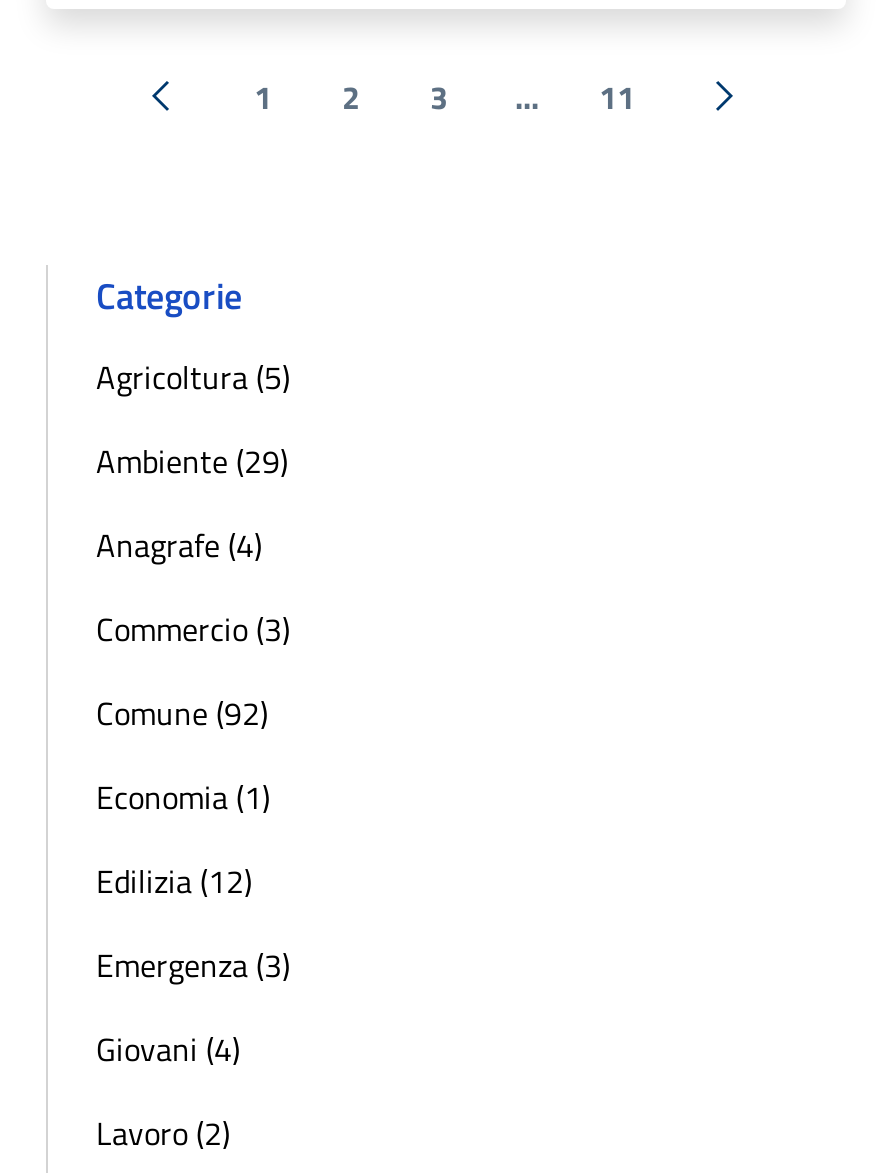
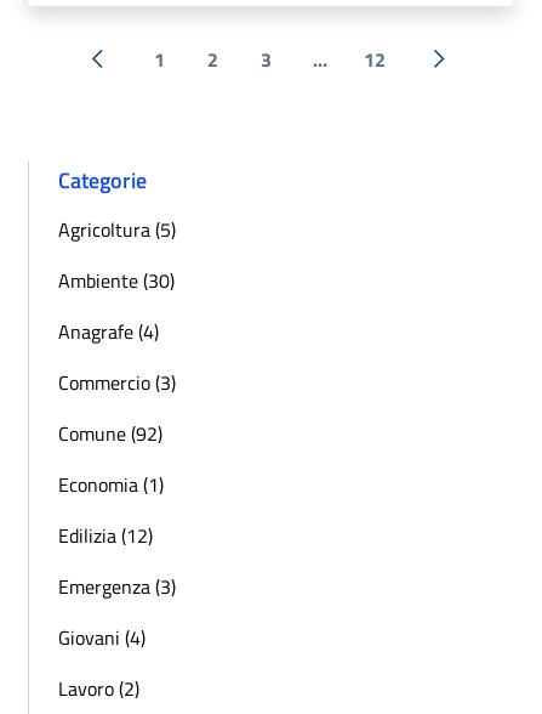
[599,73,635,121] 11 -> [363,45,385,74] 12
[96,437,288,485] Ambiente (29) -> [58,266,175,295] Ambiente (30)

